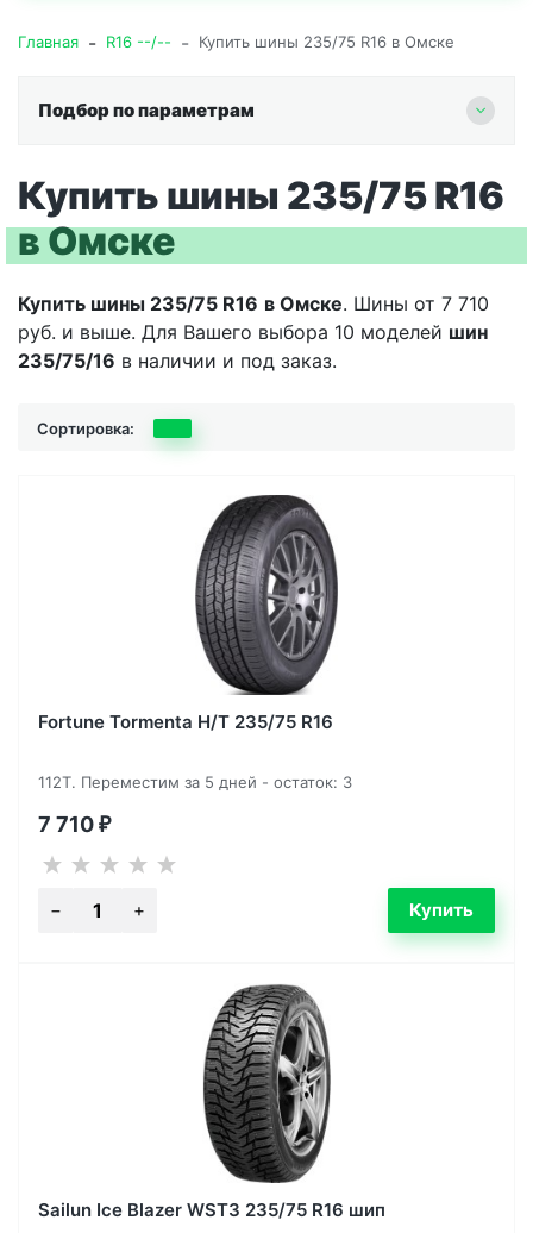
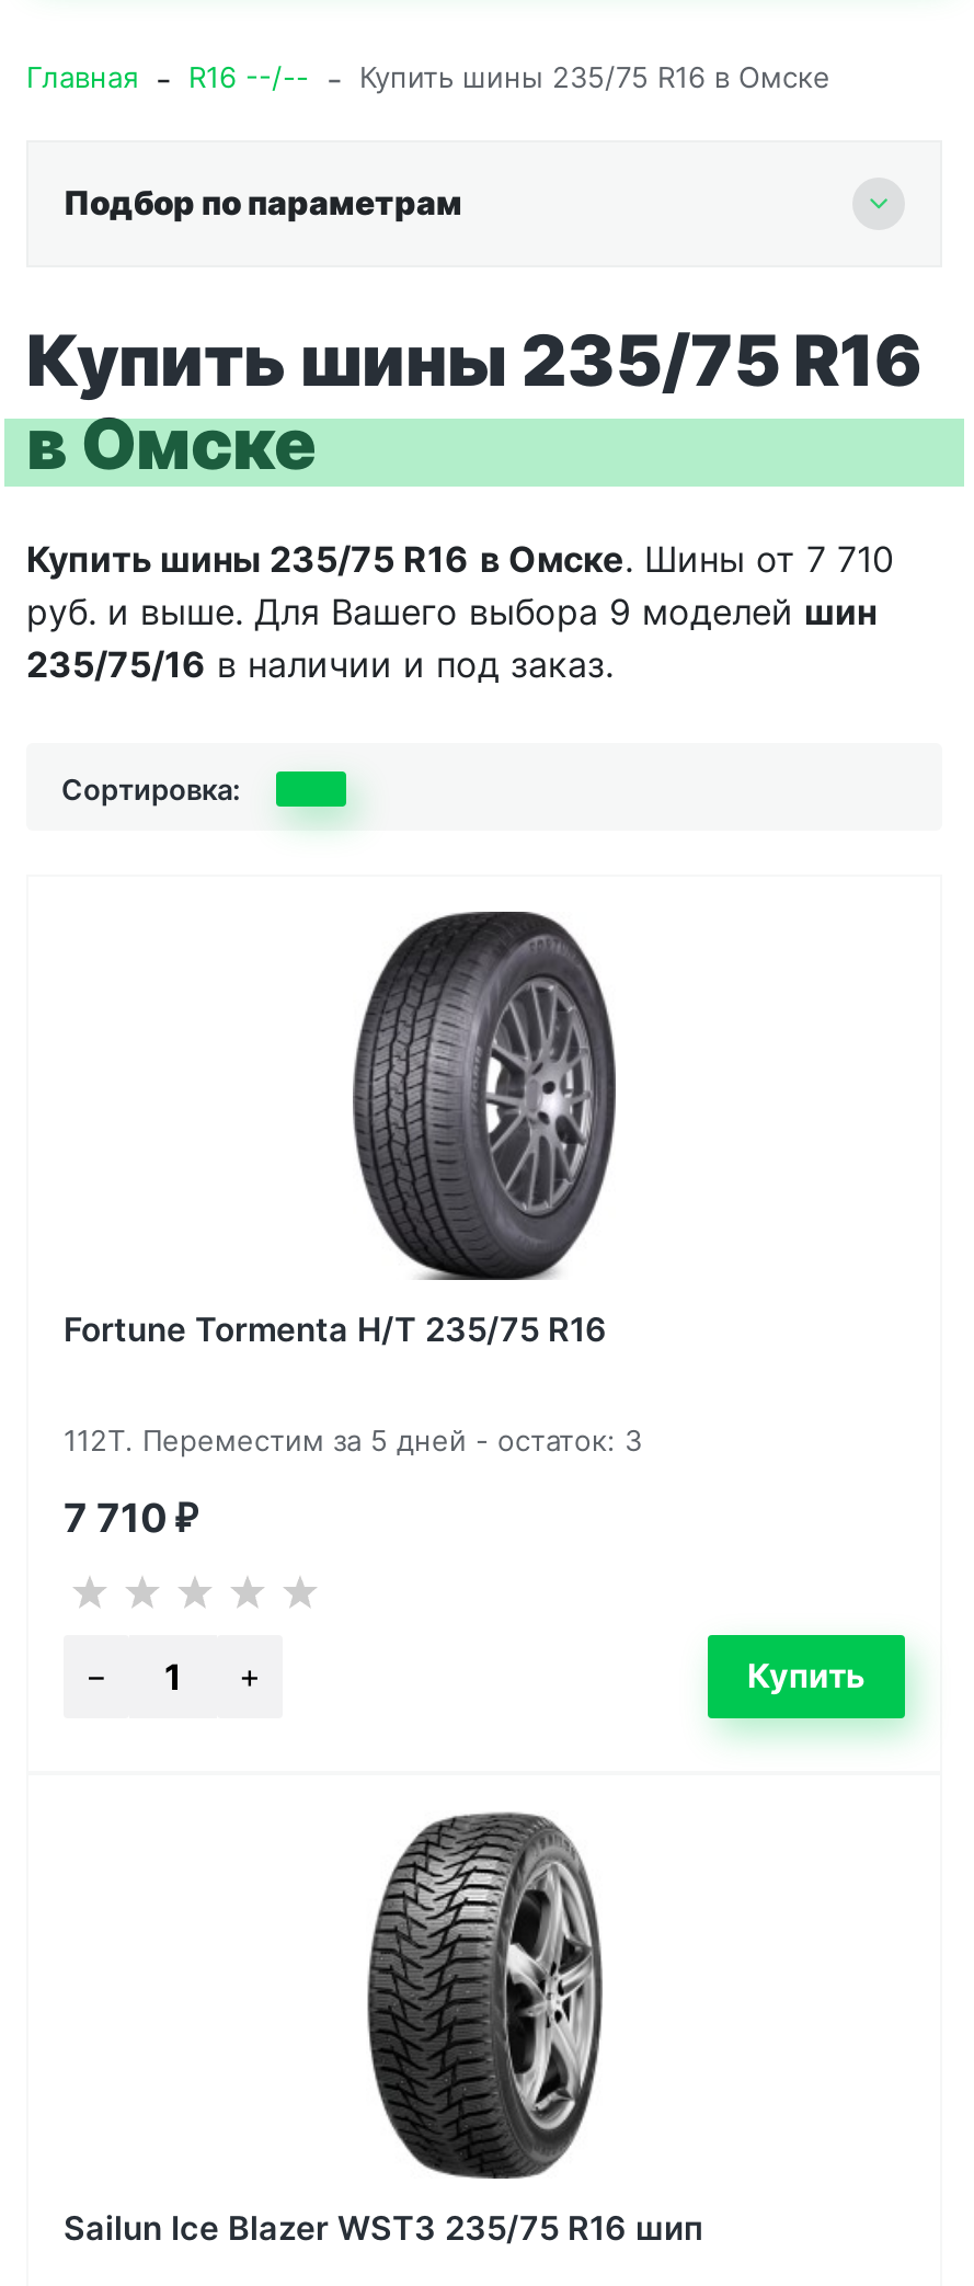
[18,320,488,344] руб. и выше. Для Вашего выбора 10 моделей шин -> [26,589,876,633] руб. и выше. Для Вашего выбора 9 моделей шин

